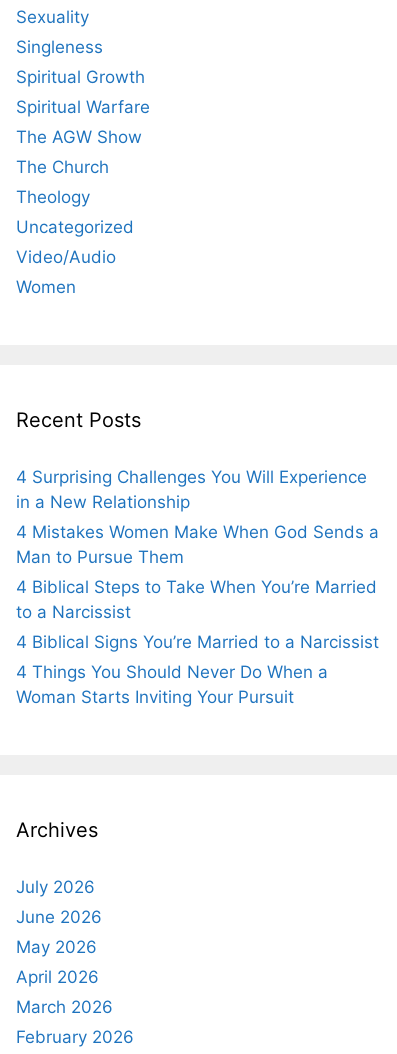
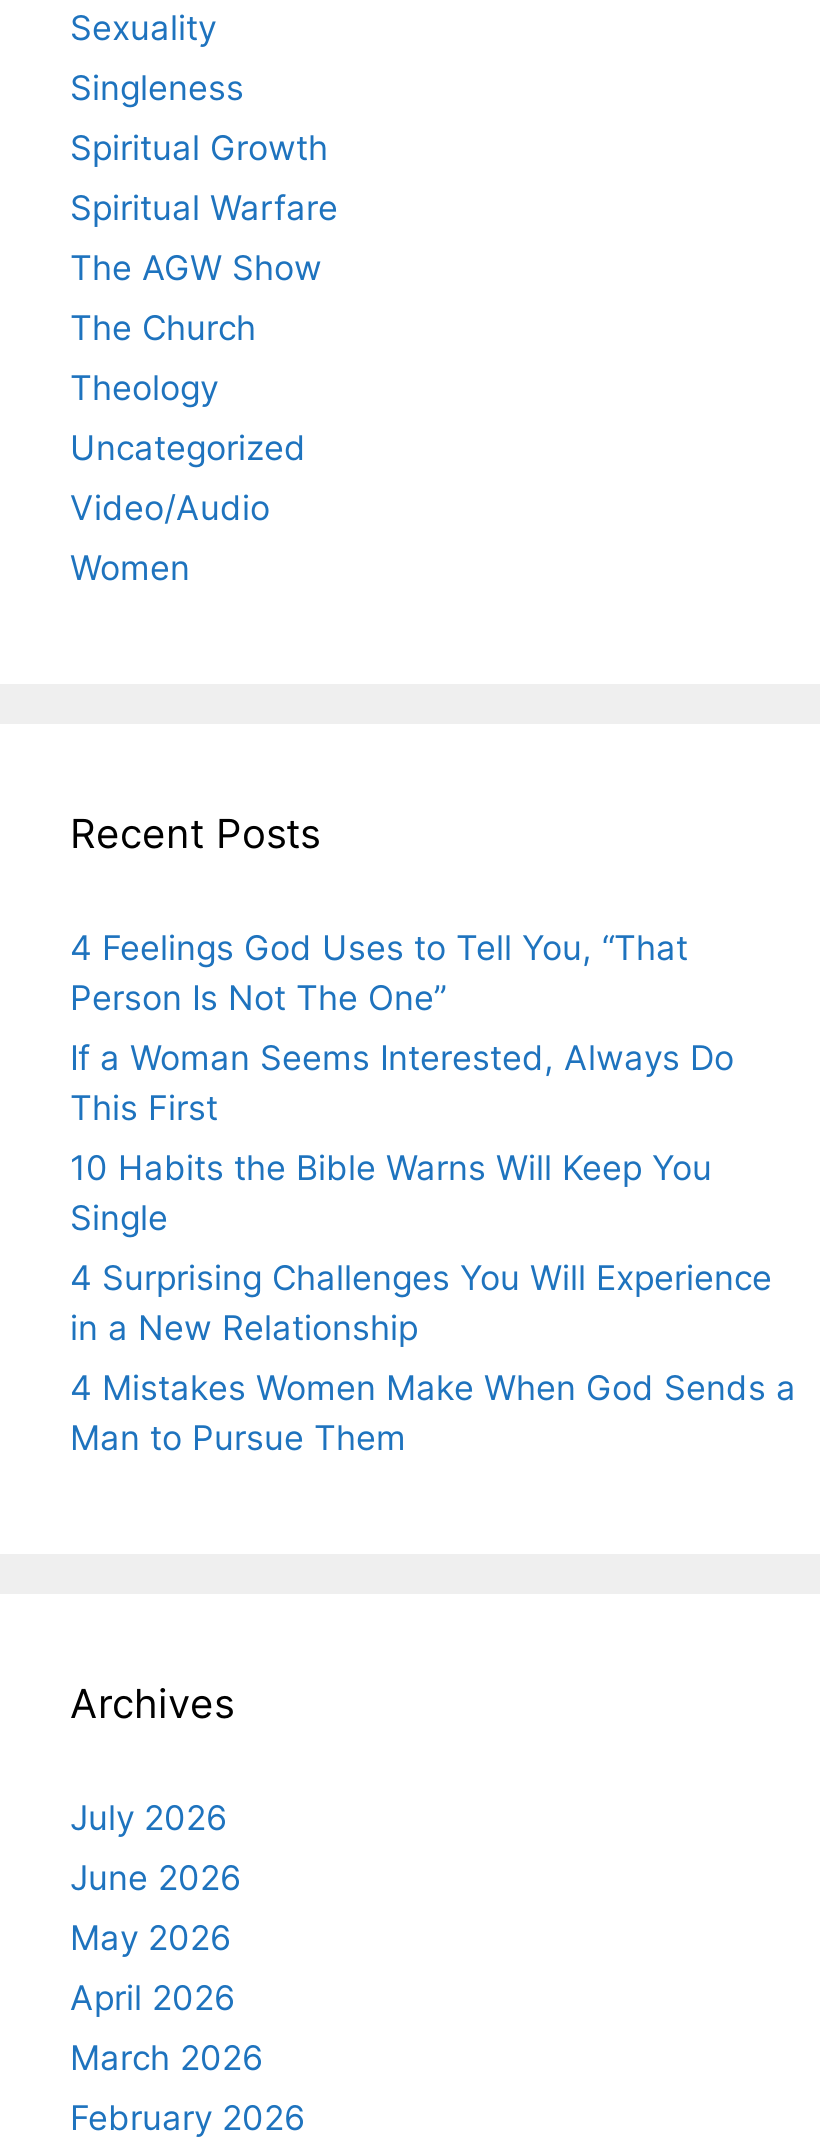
none -> [70,929,734,1239] 4 Feelings God Uses to Tell You, “That | Person Is Not The One” | If a Woman Seems Interested, Always Do | This First | 10 Habits the Bible Warns Will Keep You | Single
moved [16,466,379,566] -> [70,1259,796,1459]: 4 Surprising Challenges You Will Experience | in a New Relationship | 4 Mistakes Women Make When God Sends a | Man to Pursue Them
[16,576,379,706] 4 Biblical Steps to Take When You’re Married | to a Narcissist | 4 Biblical Signs You’re Married to a Narcissist | 4 Things You Should Never Do When a | Woman Starts Inviting Your Pursuit -> none

